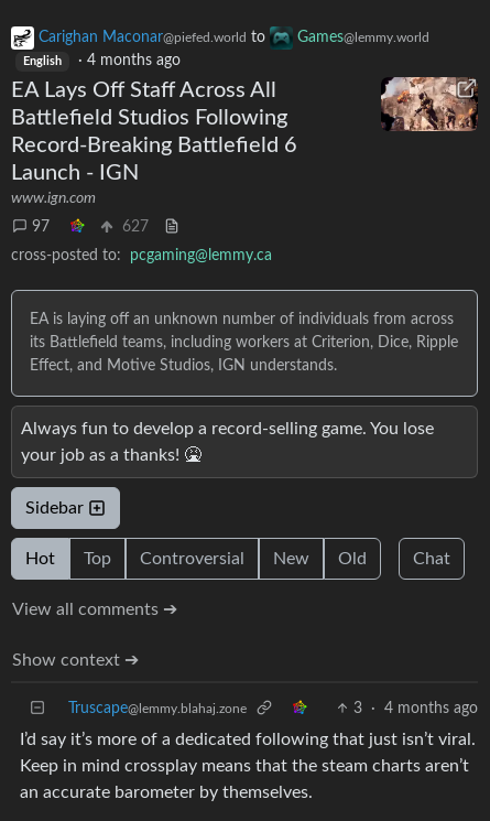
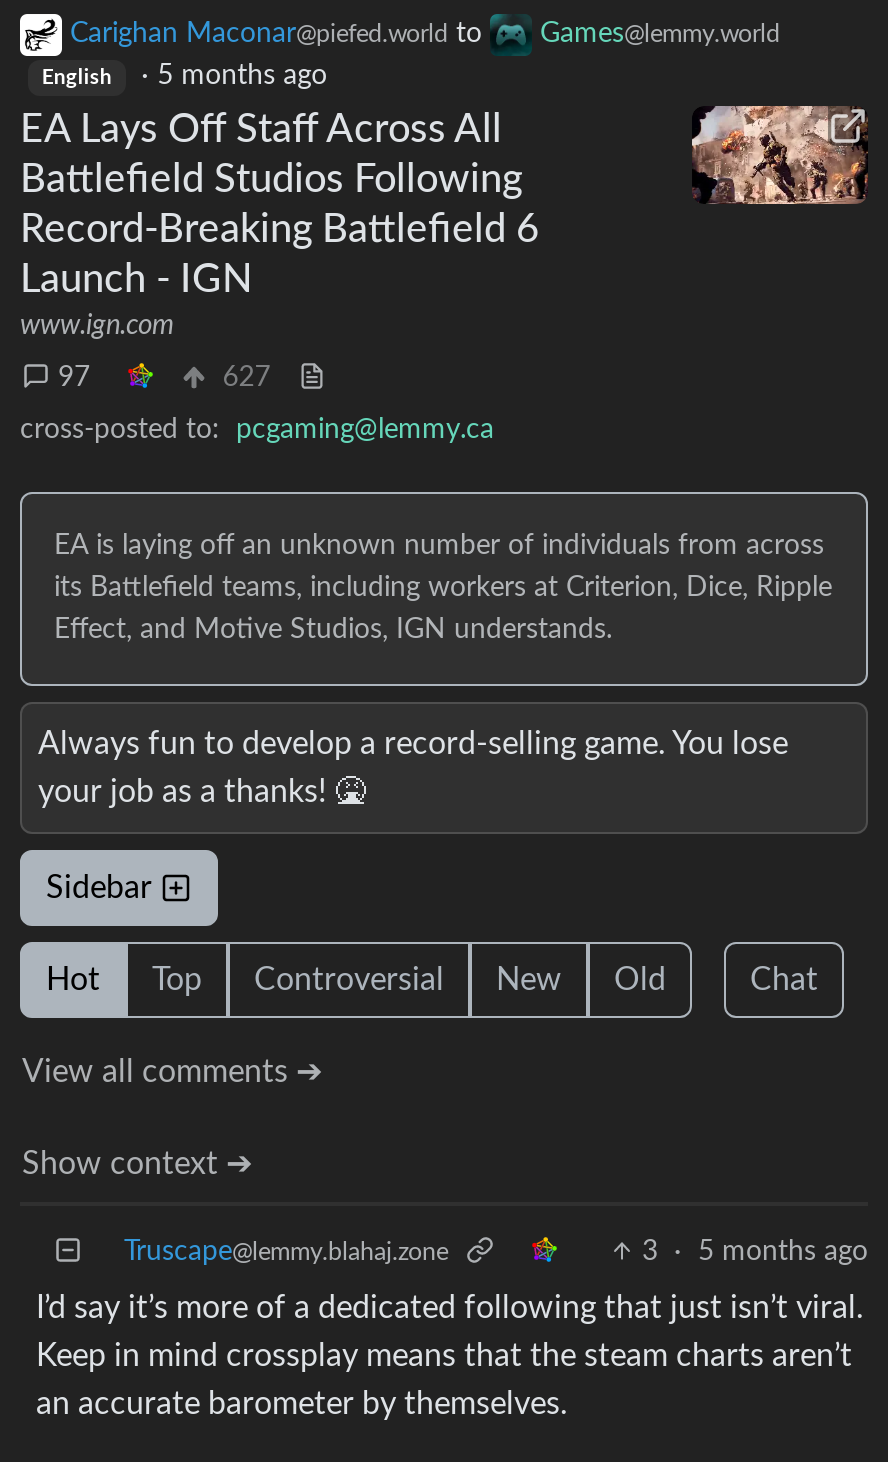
[23,53,180,68] English · 4 months ago -> [42,62,327,90] English · 5 months ago
[353,701,478,716] 3 · 4 months ago -> [642,1238,868,1266] 3 · 5 months ago

